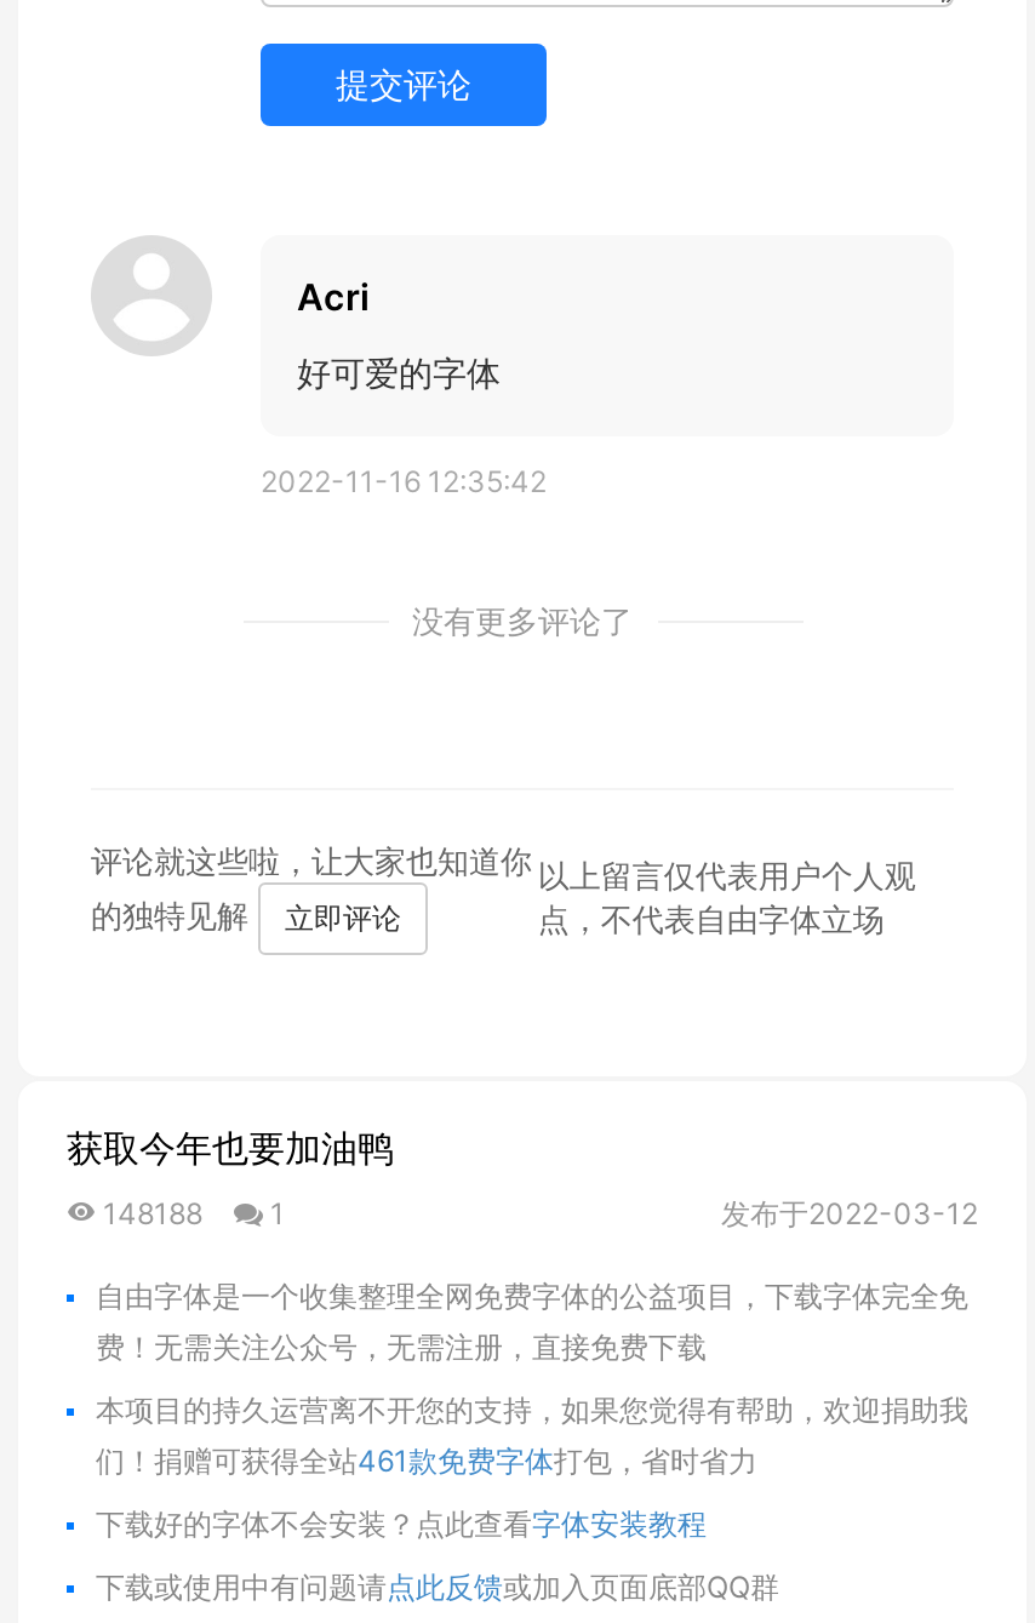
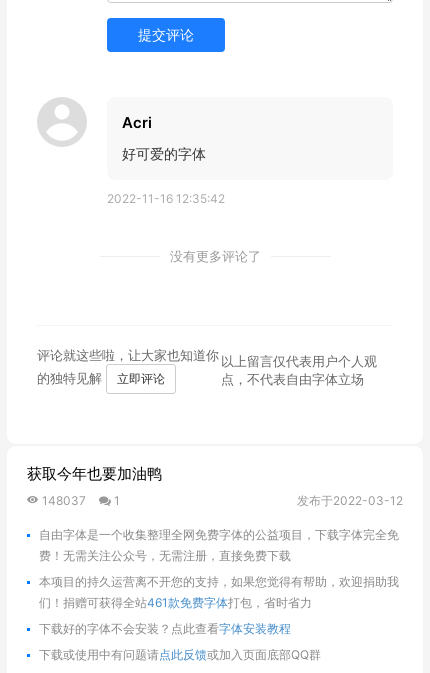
[96,1195,285,1231] 148188 1 -> [39,493,120,508] 148037 1

